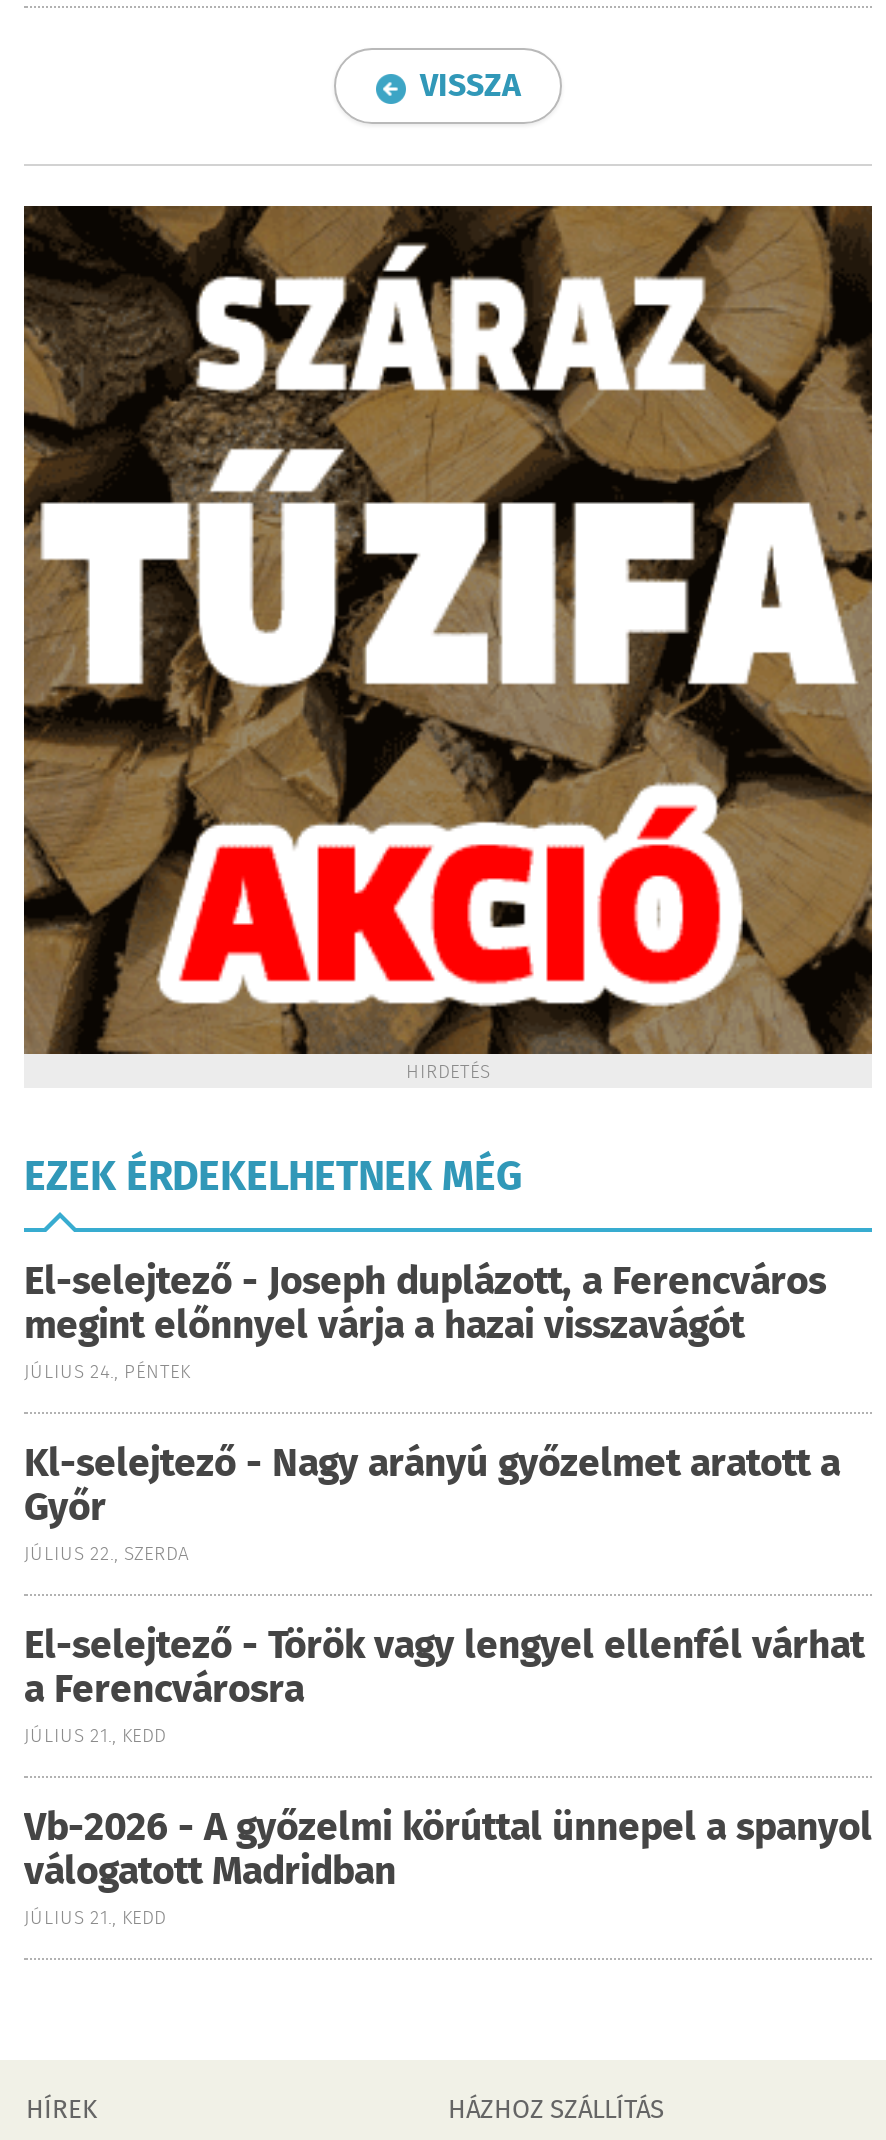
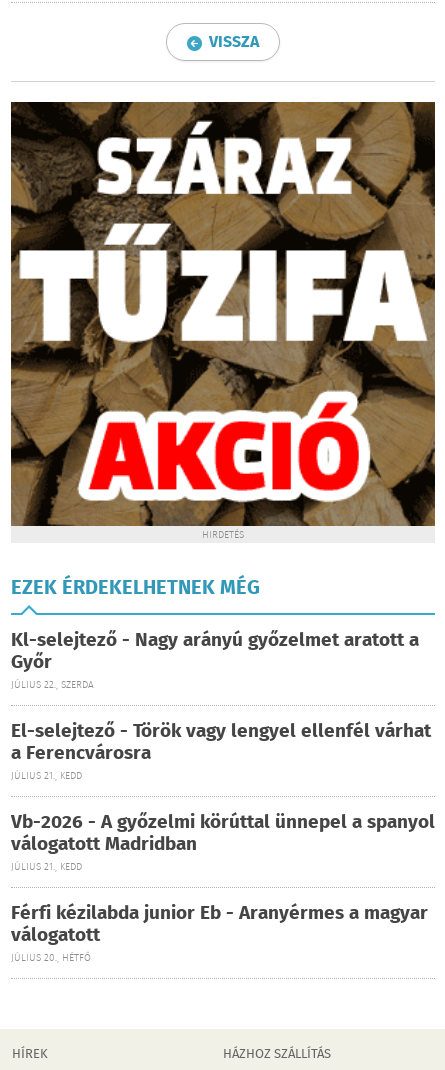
[24,1253,826,1387] El-selejtező - Joseph duplázott, a Ferencváros | megint előnnyel várja a hazai visszavágót | JÚLIUS 24., PÉNTEK -> none
moved [24,1435,872,1933] -> [11,626,435,875]: Kl-selejtező - Nagy arányú győzelmet aratott a | Győr | JÚLIUS 22., SZERDA | ... | válogatott Madridban | JÚLIUS 21., KEDD
none -> [11,899,428,966] Férfi kézilabda junior Eb - Aranyérmes a magyar | válogatott | JÚLIUS 20., HÉTFŐ

